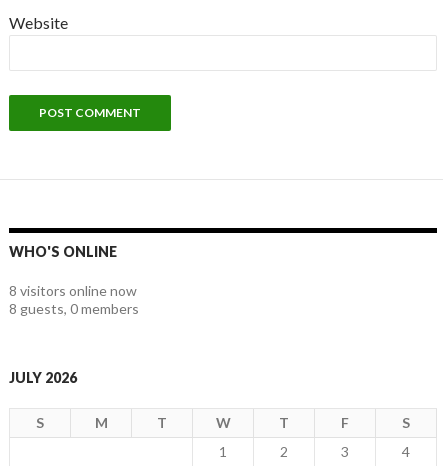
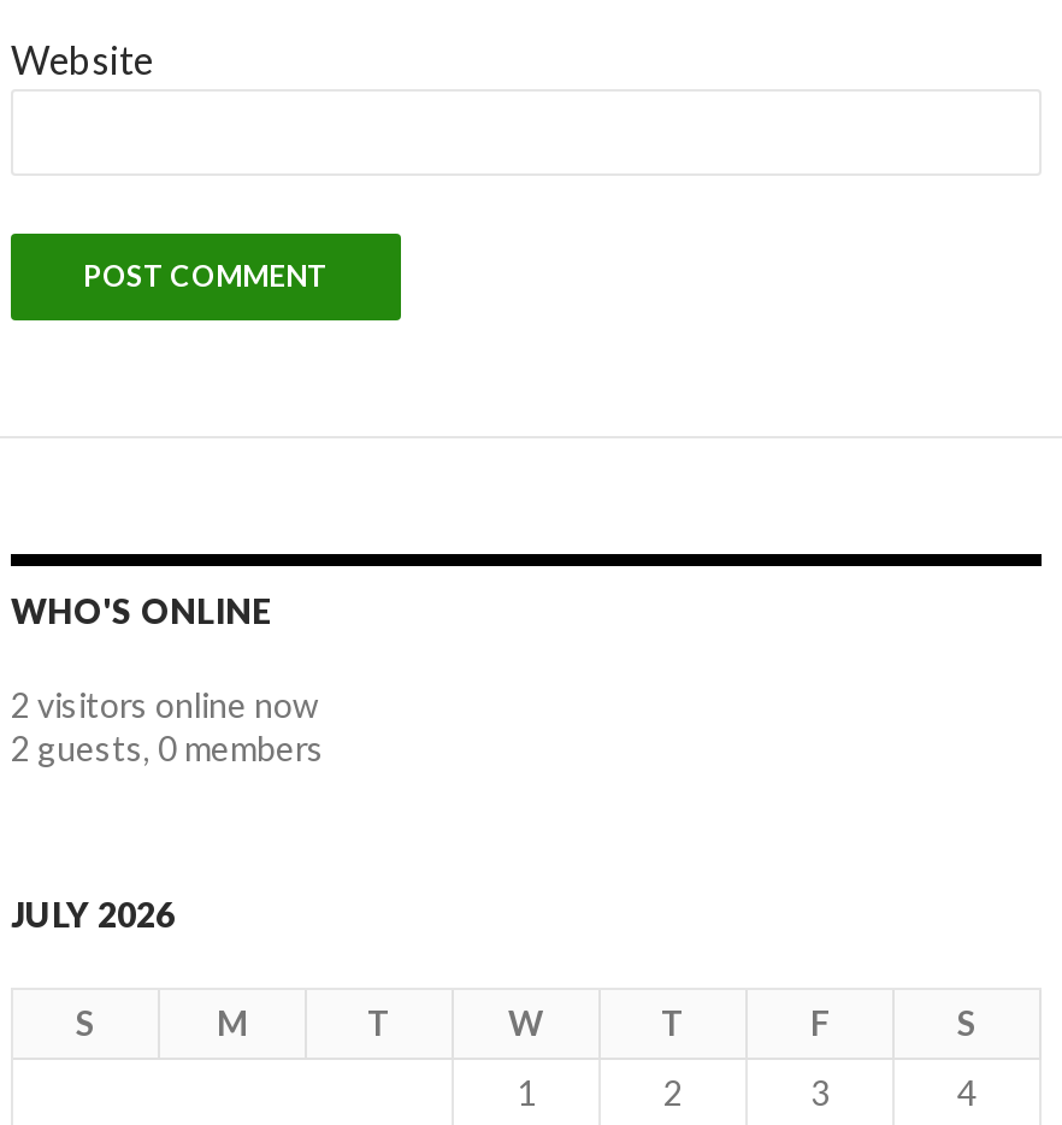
[9,282,137,299] 8 visitors online now -> [11,683,319,724] 2 visitors online now
[9,300,139,317] 8 guests, 0 members -> [11,727,324,768] 2 guests, 0 members

